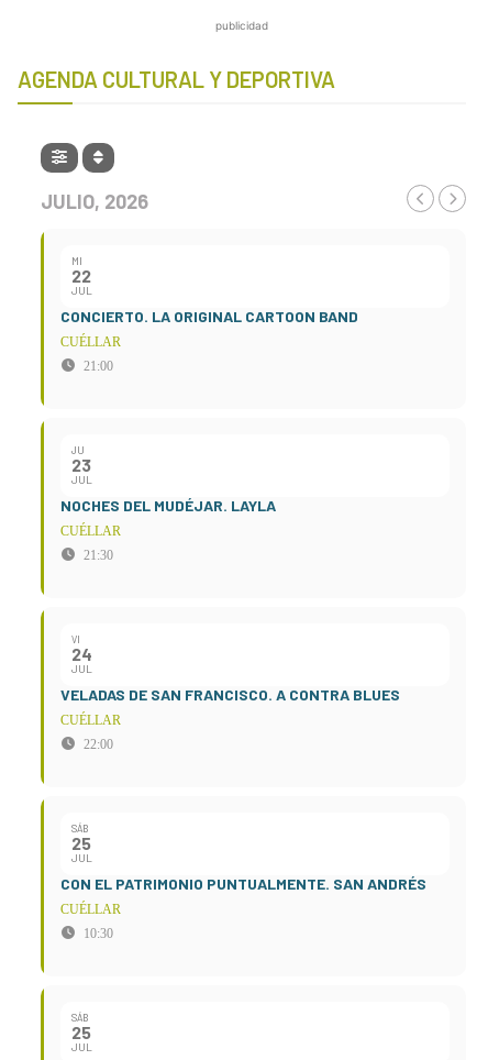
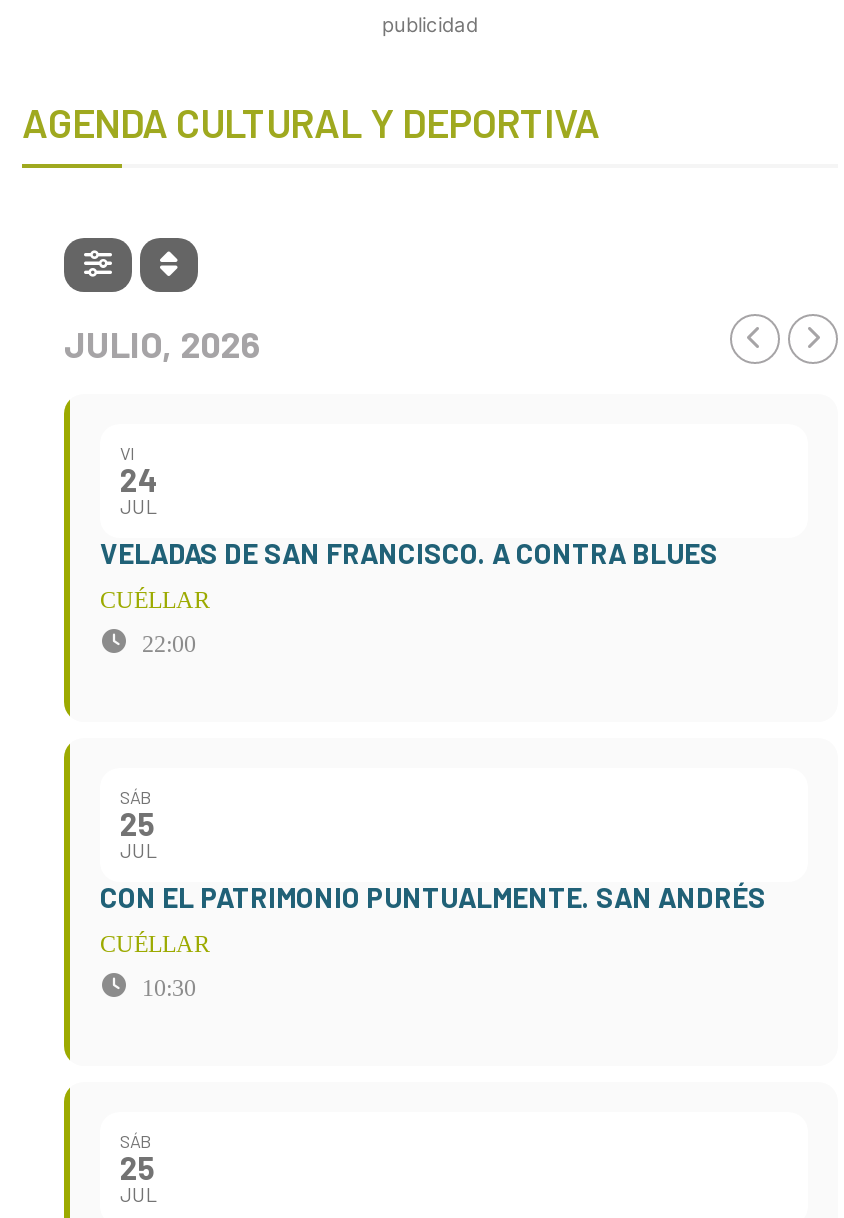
[60,255,358,374] MI | 22 | JUL | CONCIERTO. LA ORIGINAL CARTOON BAND | CUÉLLAR | 21:00 -> none
[60,444,276,563] JU | 23 | JUL | NOCHES DEL MUDÉJAR. LAYLA | CUÉLLAR | 21:30 -> none

